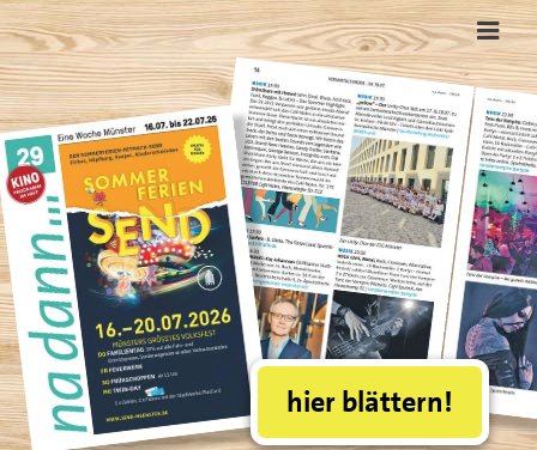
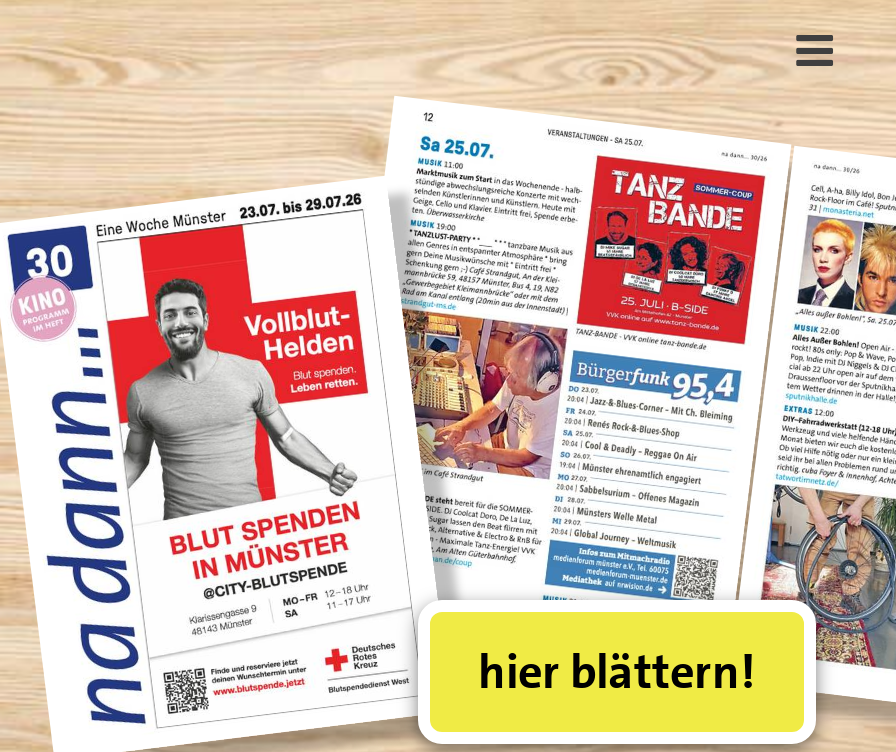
[4,81,533,436] [image] -> [6,138,890,726] [image]

